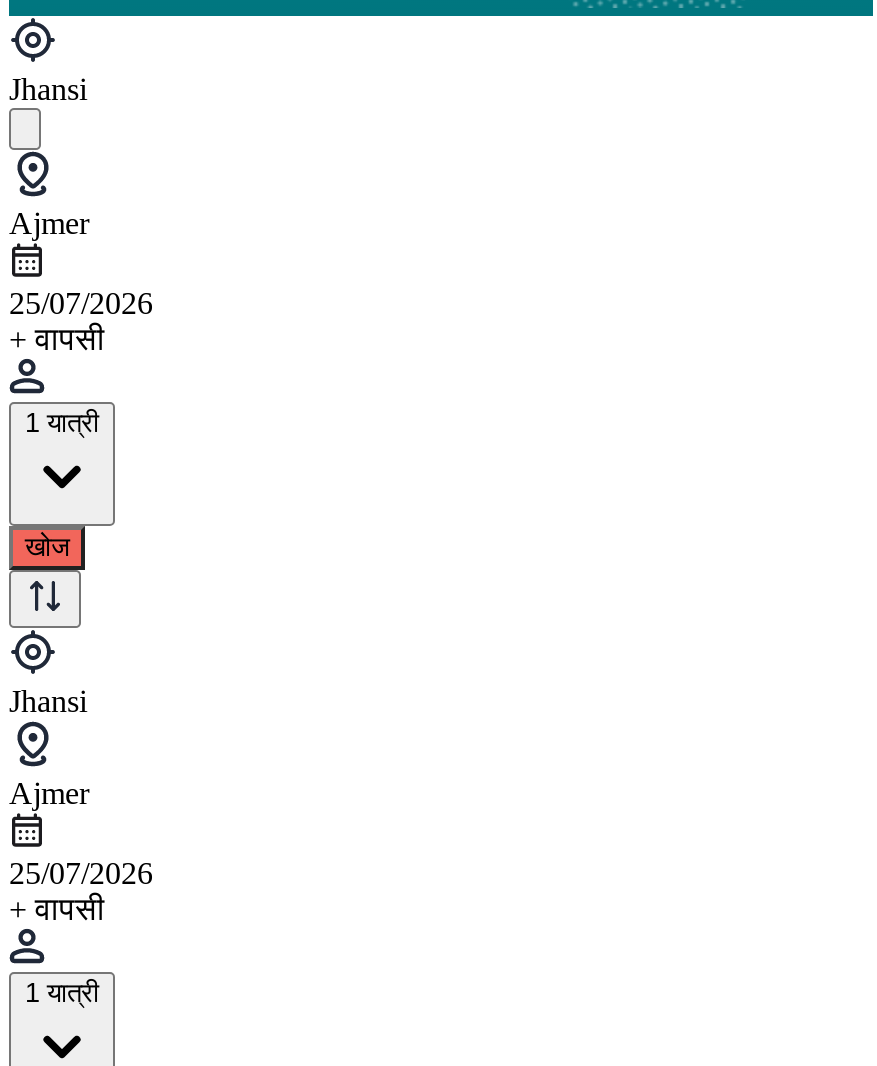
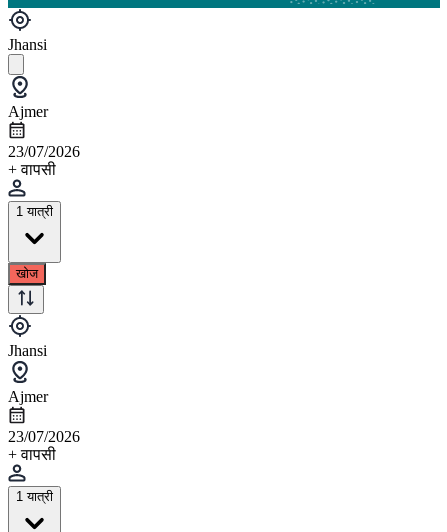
[9,286,153,320] 25/07/2026 -> [8,143,80,160] 23/07/2026
[9,856,153,890] 25/07/2026 -> [8,428,80,445] 23/07/2026

